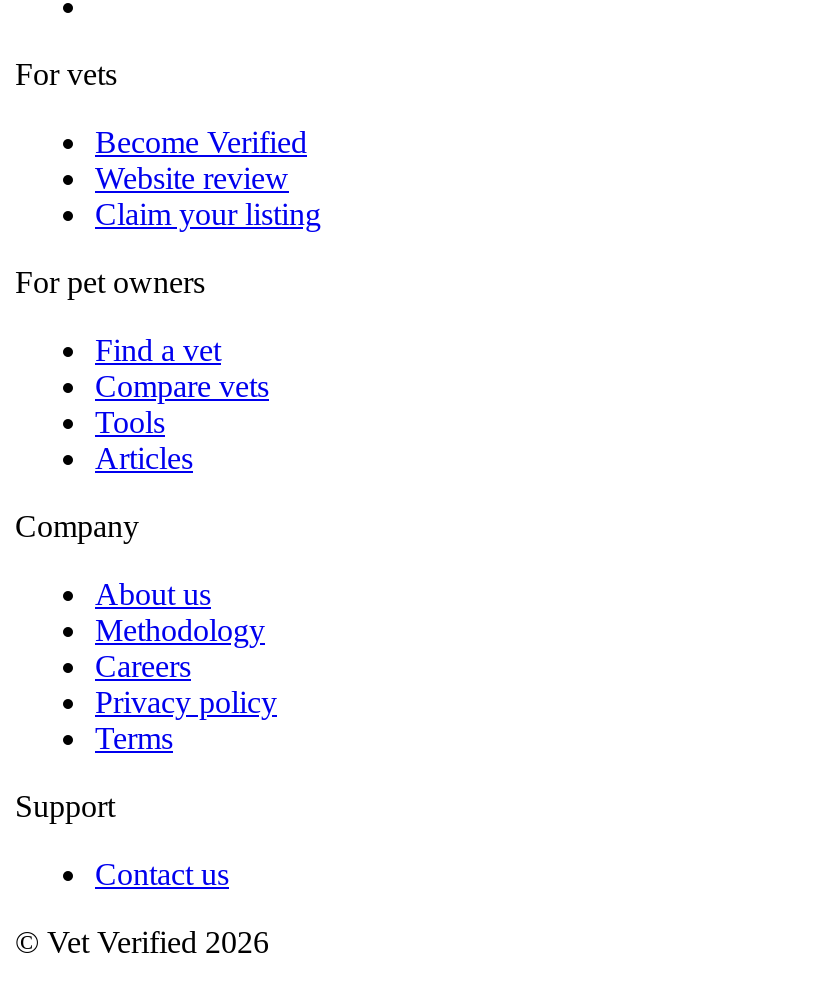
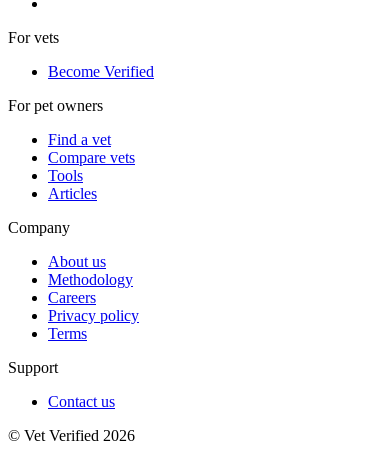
[95,162,321,232] Website review | Claim your listing -> none

